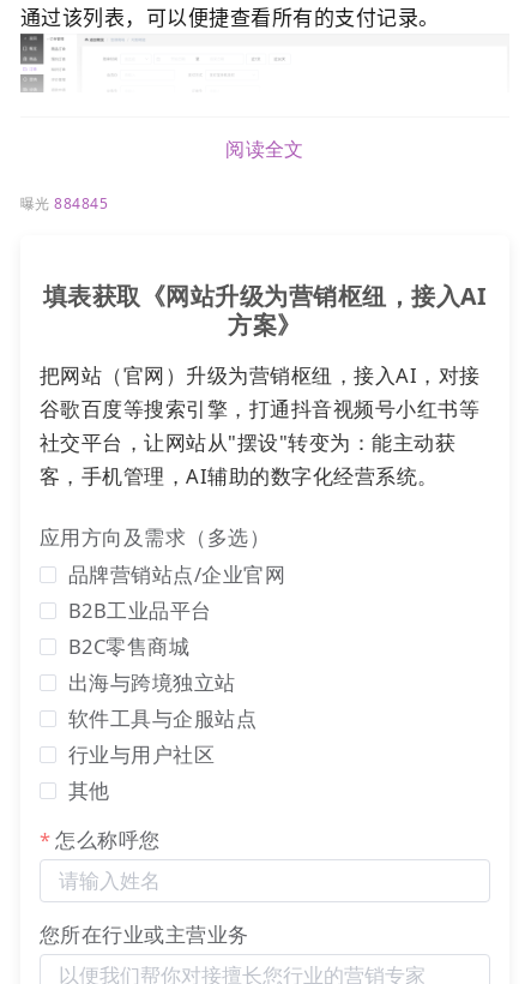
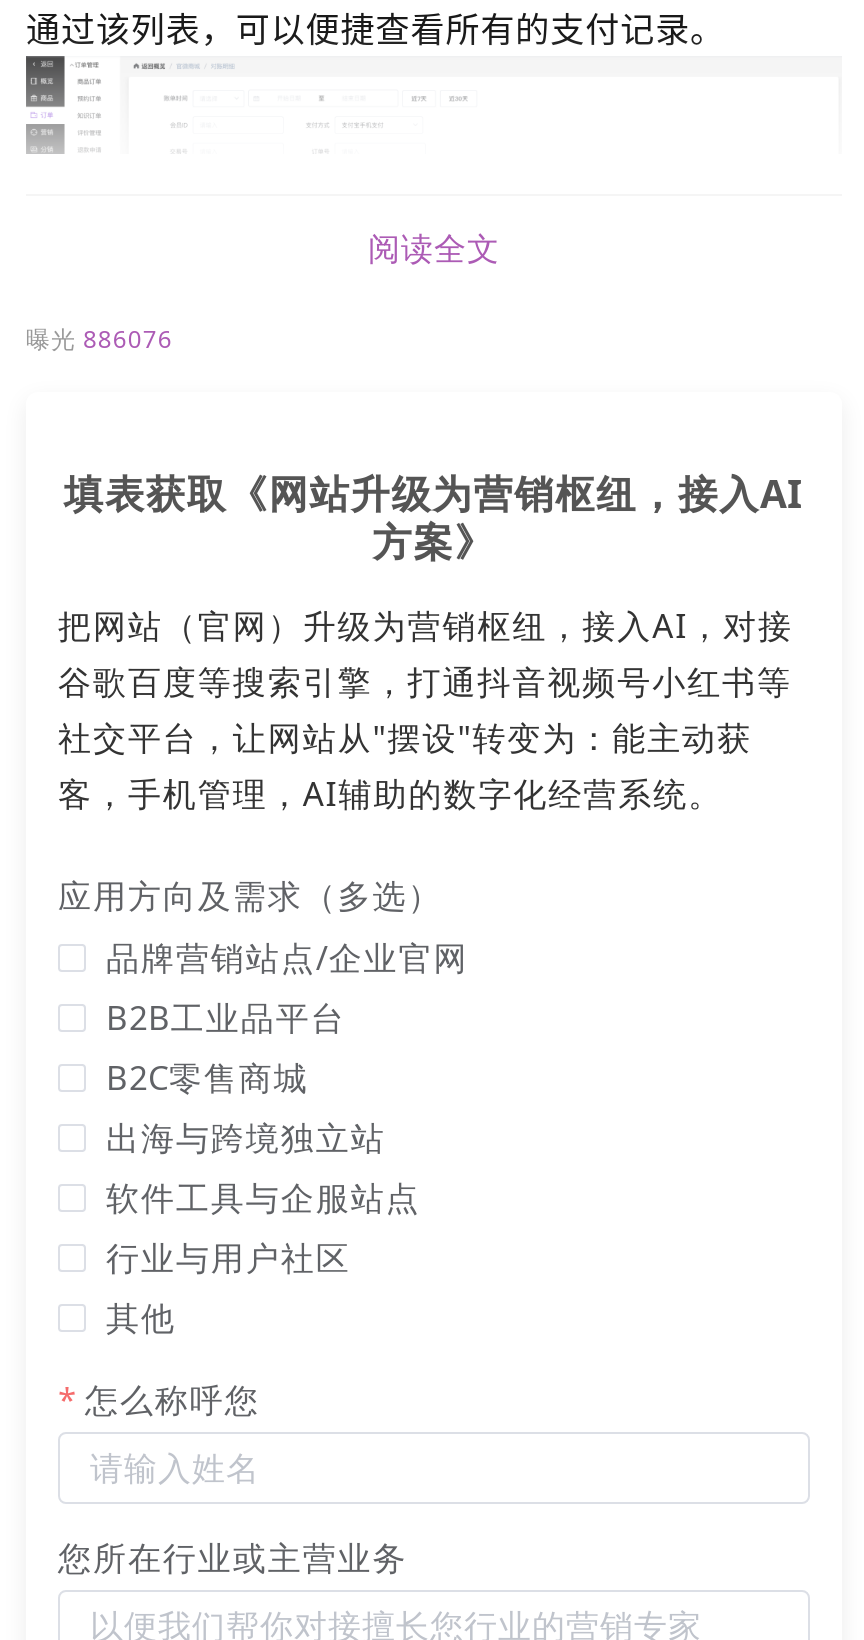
[20,193,108,214] 曝光884845 -> [26,322,173,356] 曝光886076

